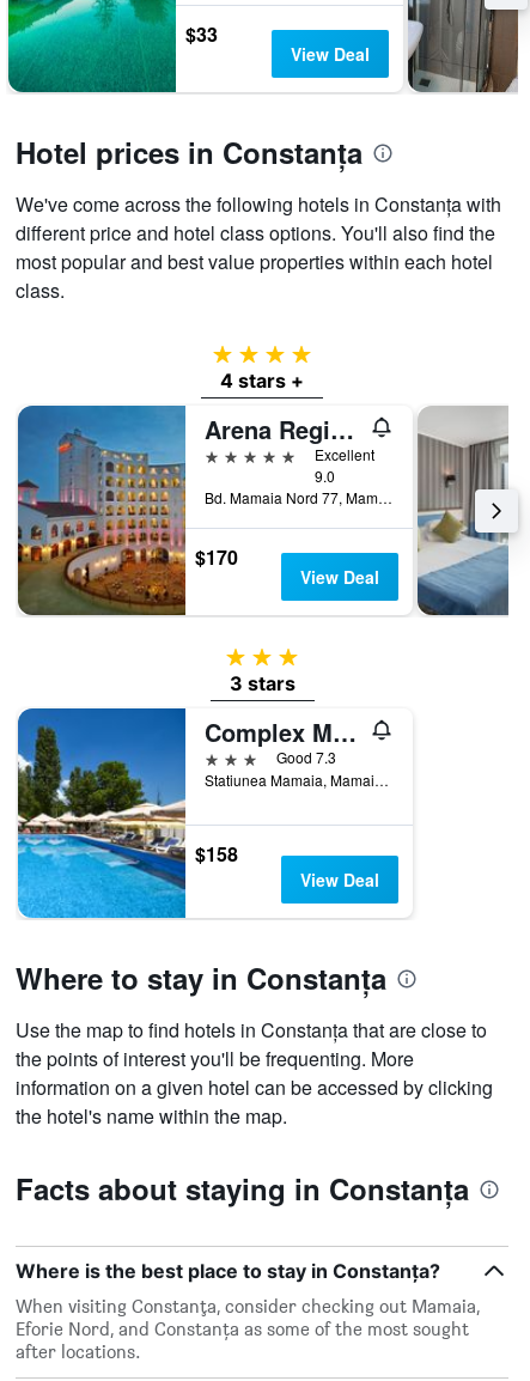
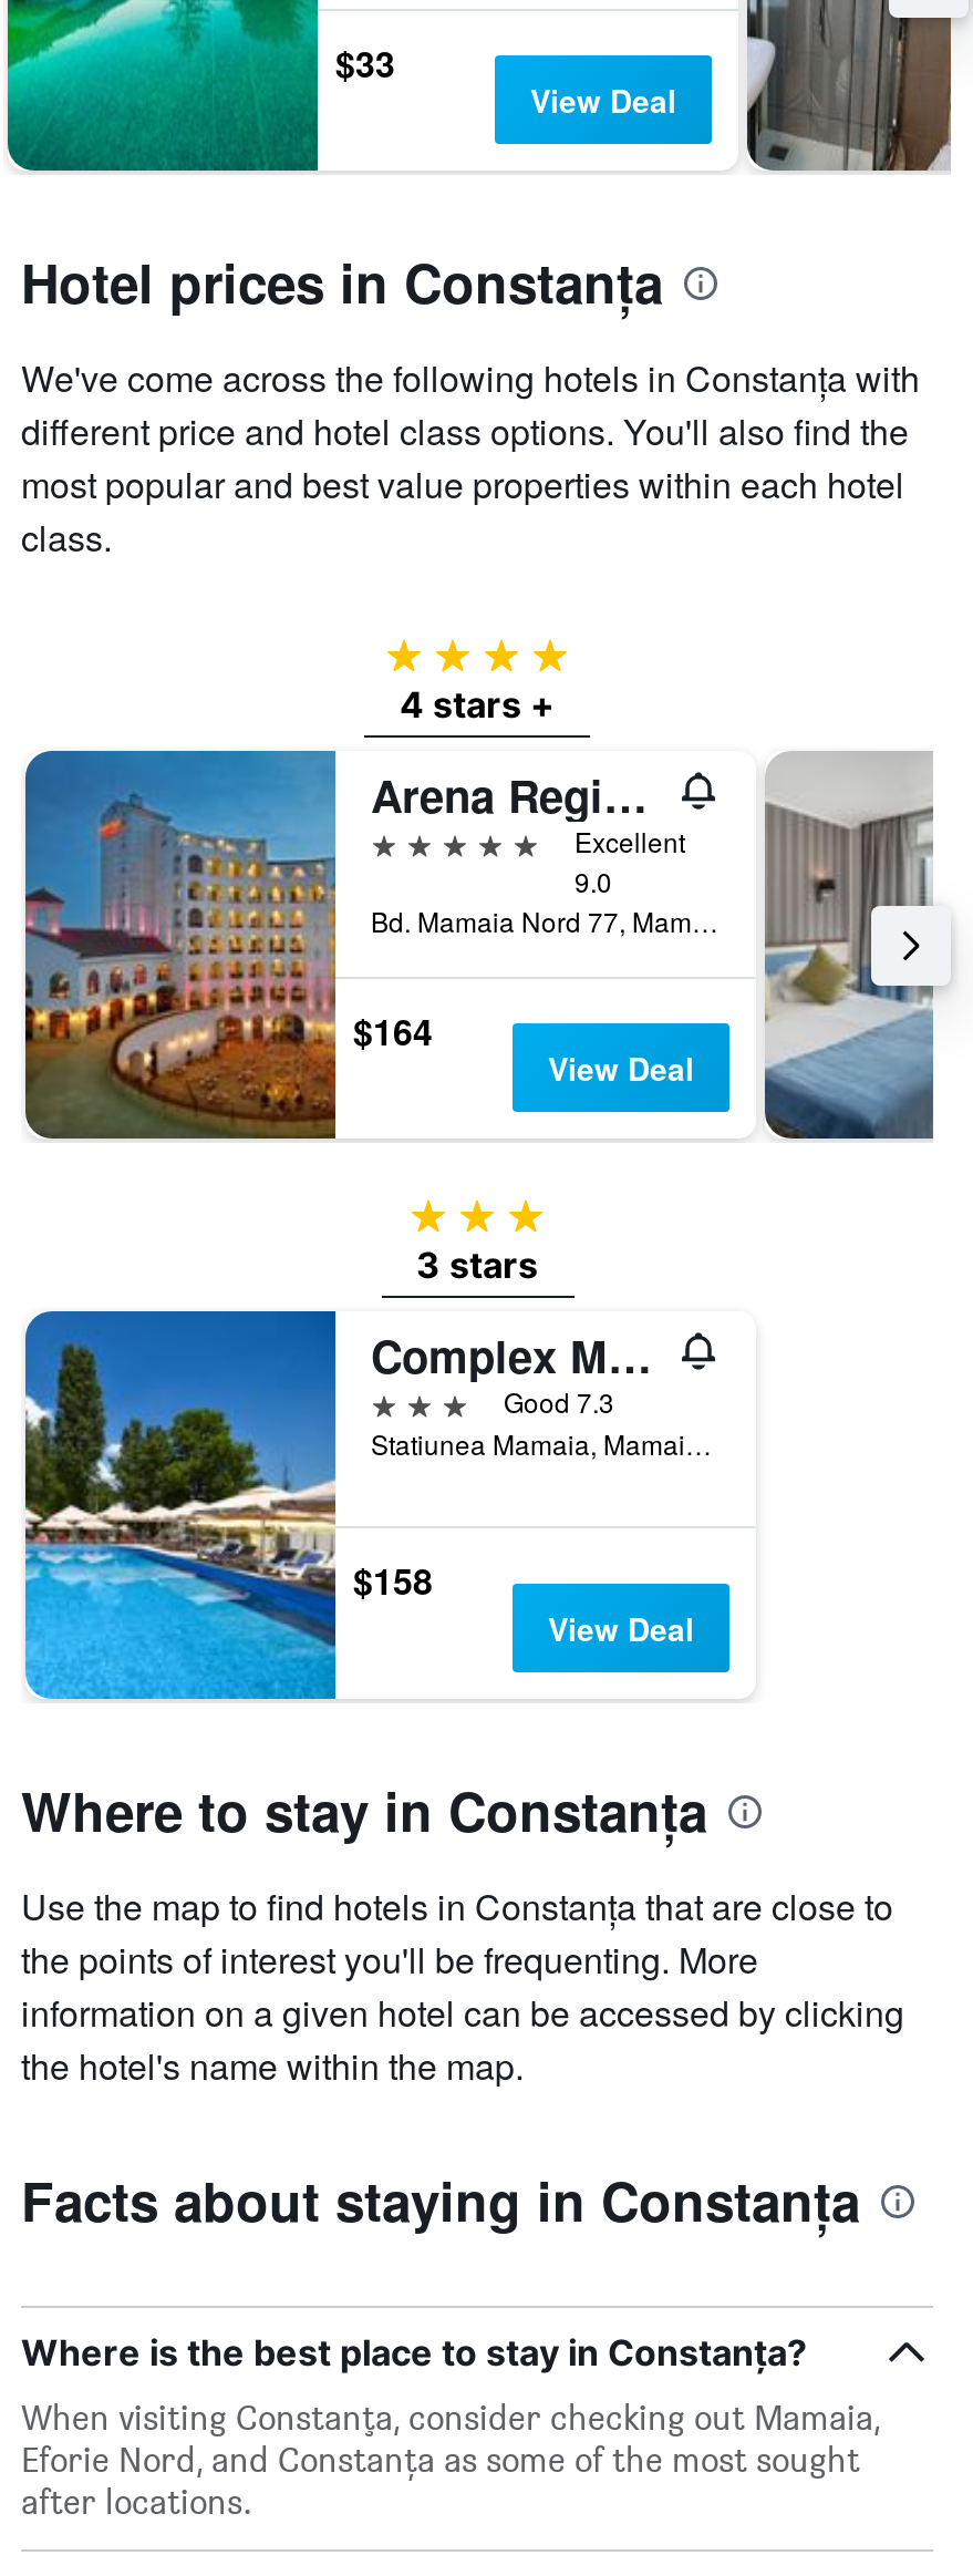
[195,544,238,571] $170 -> [353,1006,433,1057] $164

